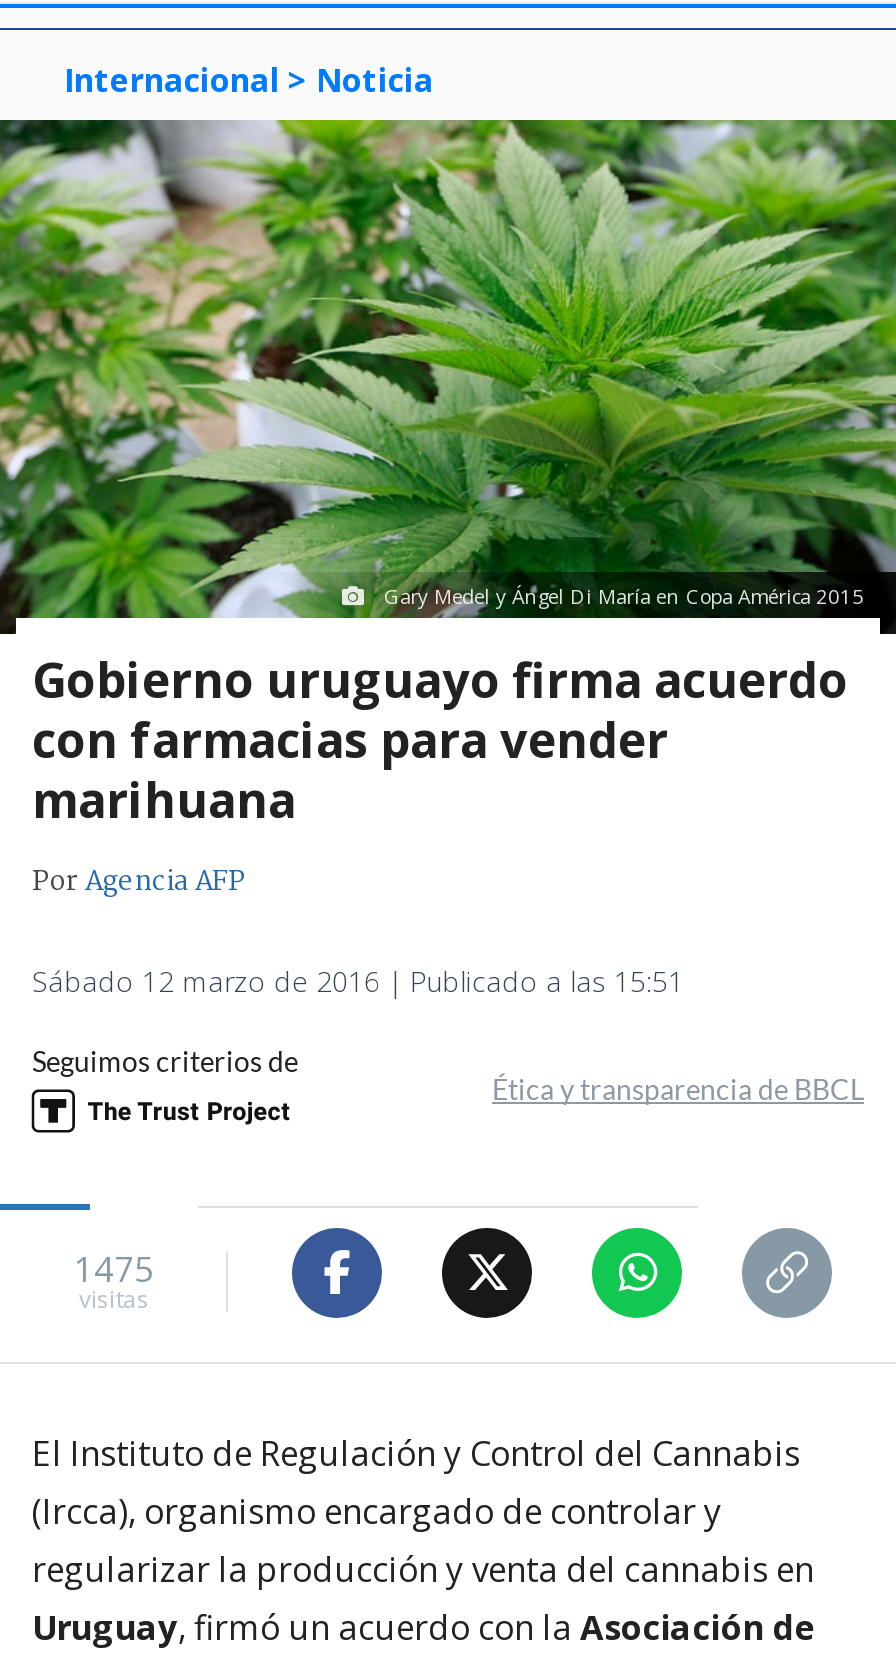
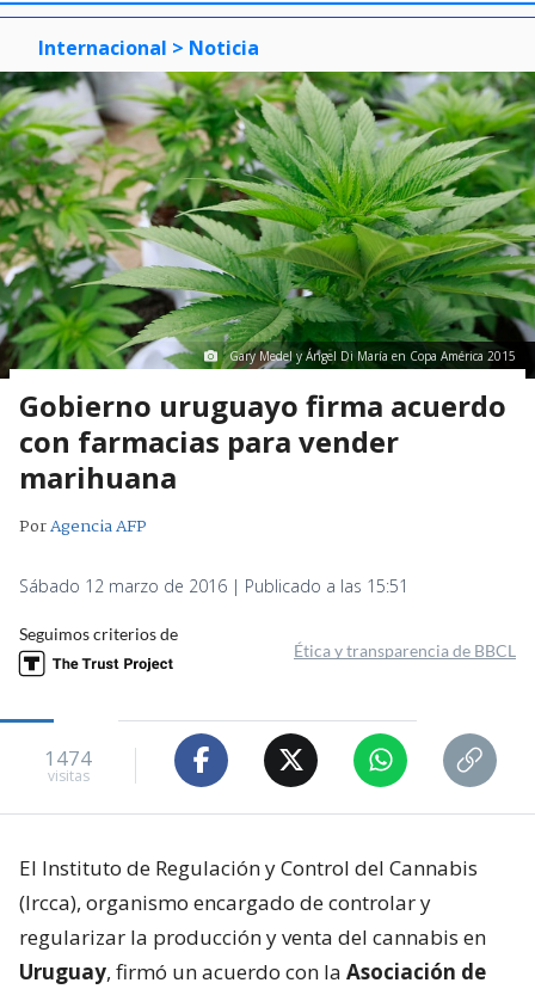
[74,1247,154,1293] 1475 -> [44,744,92,772] 1474

